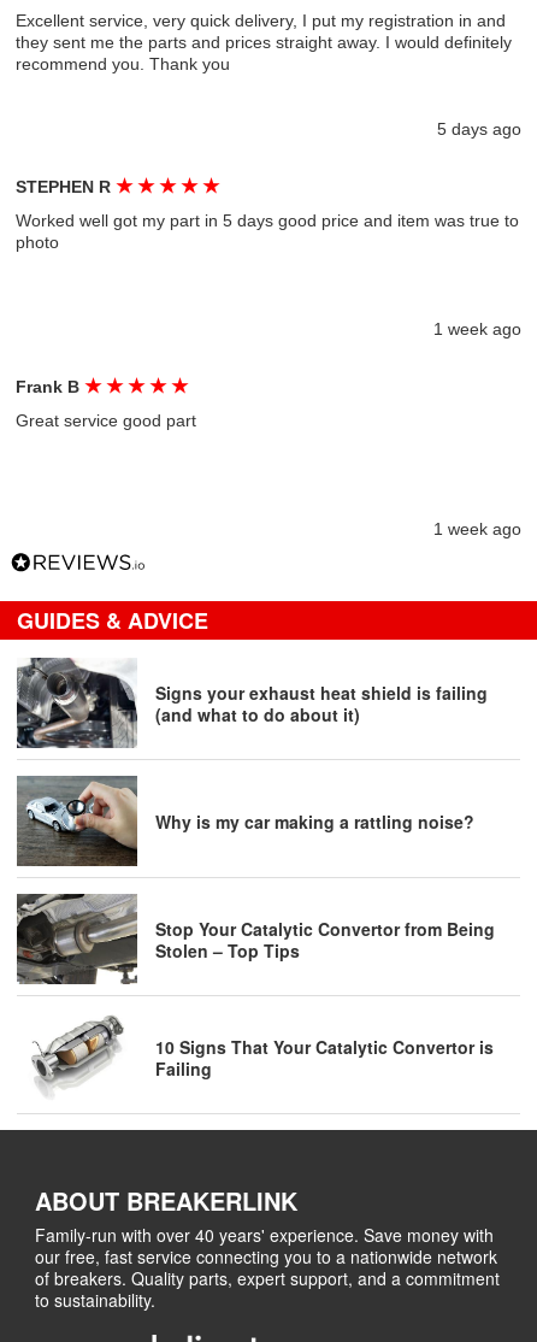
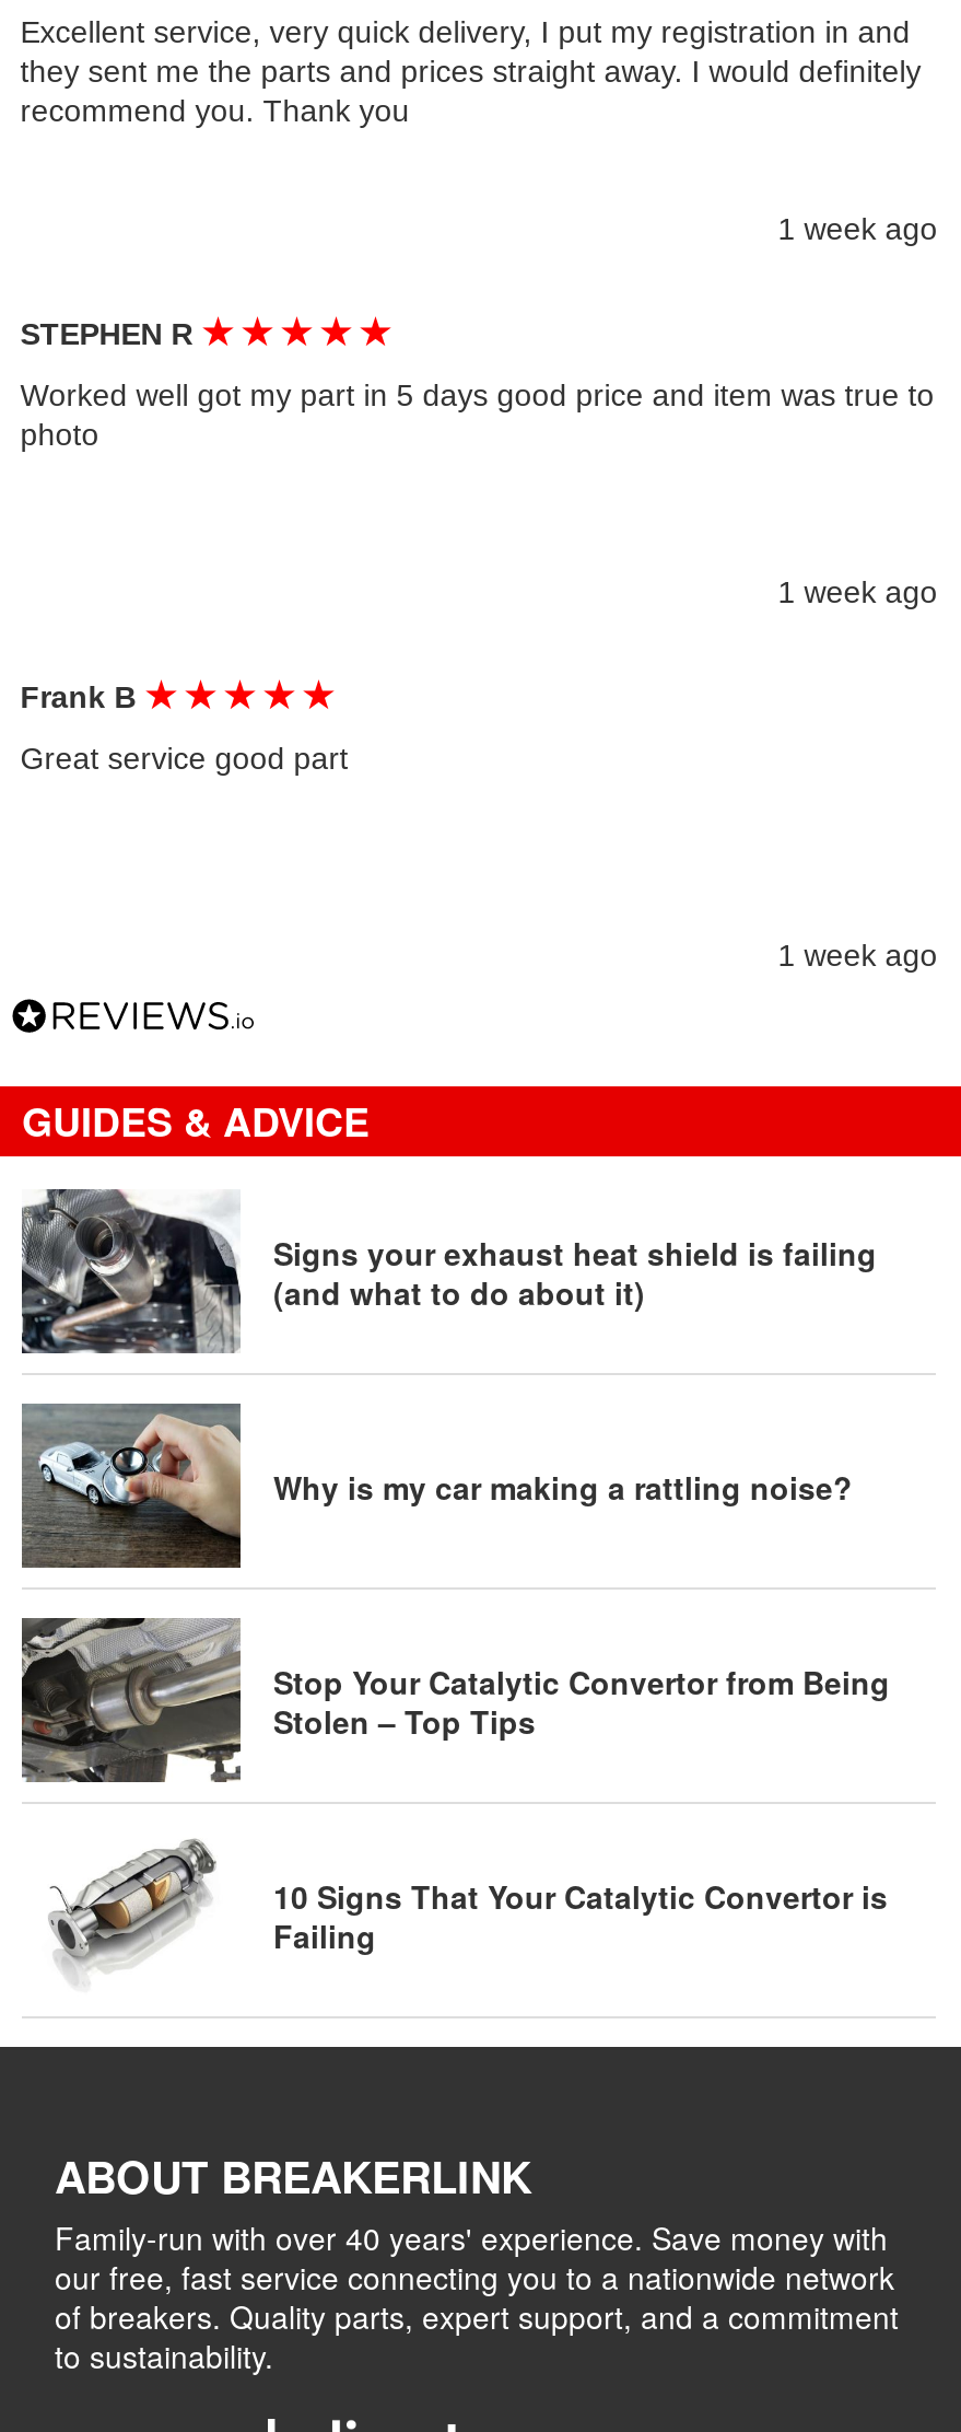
[437,119,521,139] 5 days ago -> [778,211,937,246] 1 week ago

